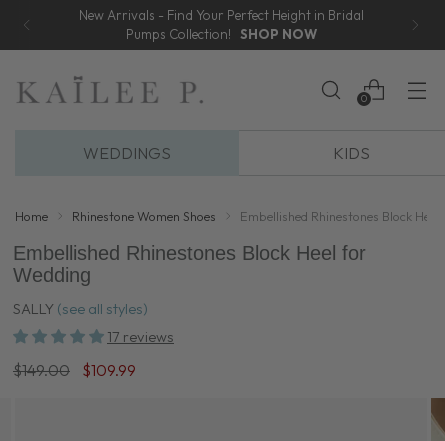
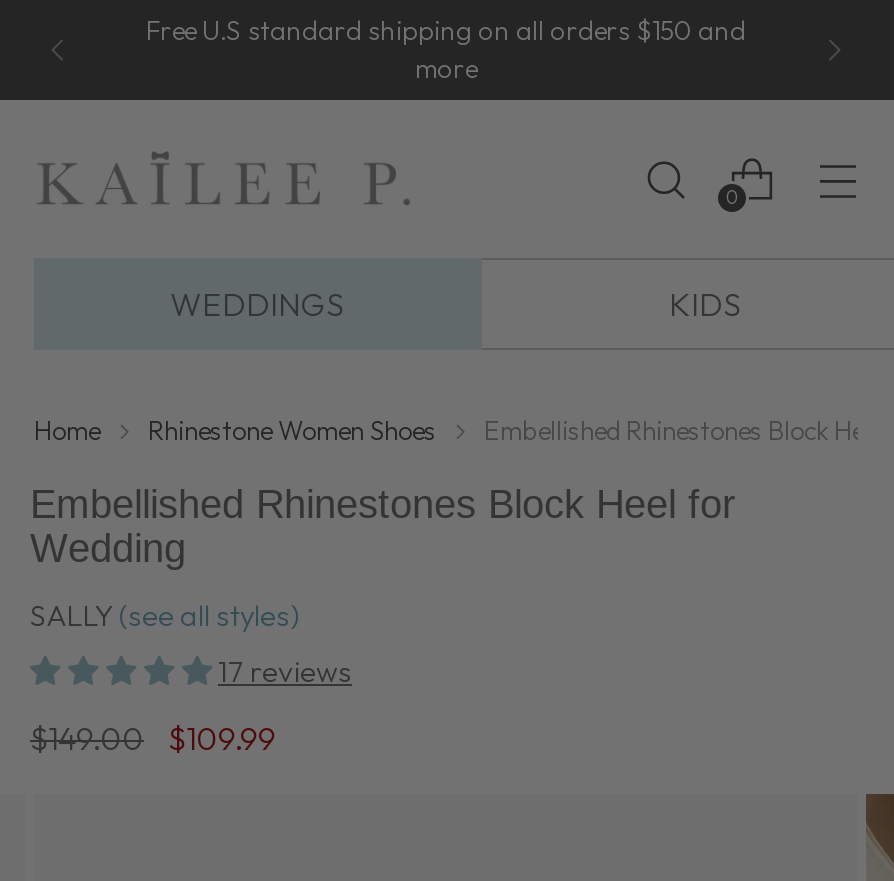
[78,7,363,42] New Arrivals - Find Your Perfect Height in Bridal | Pumps Collection! SHOP NOW -> [146,14,746,84] Free U.S standard shipping on all orders $150 and | more

